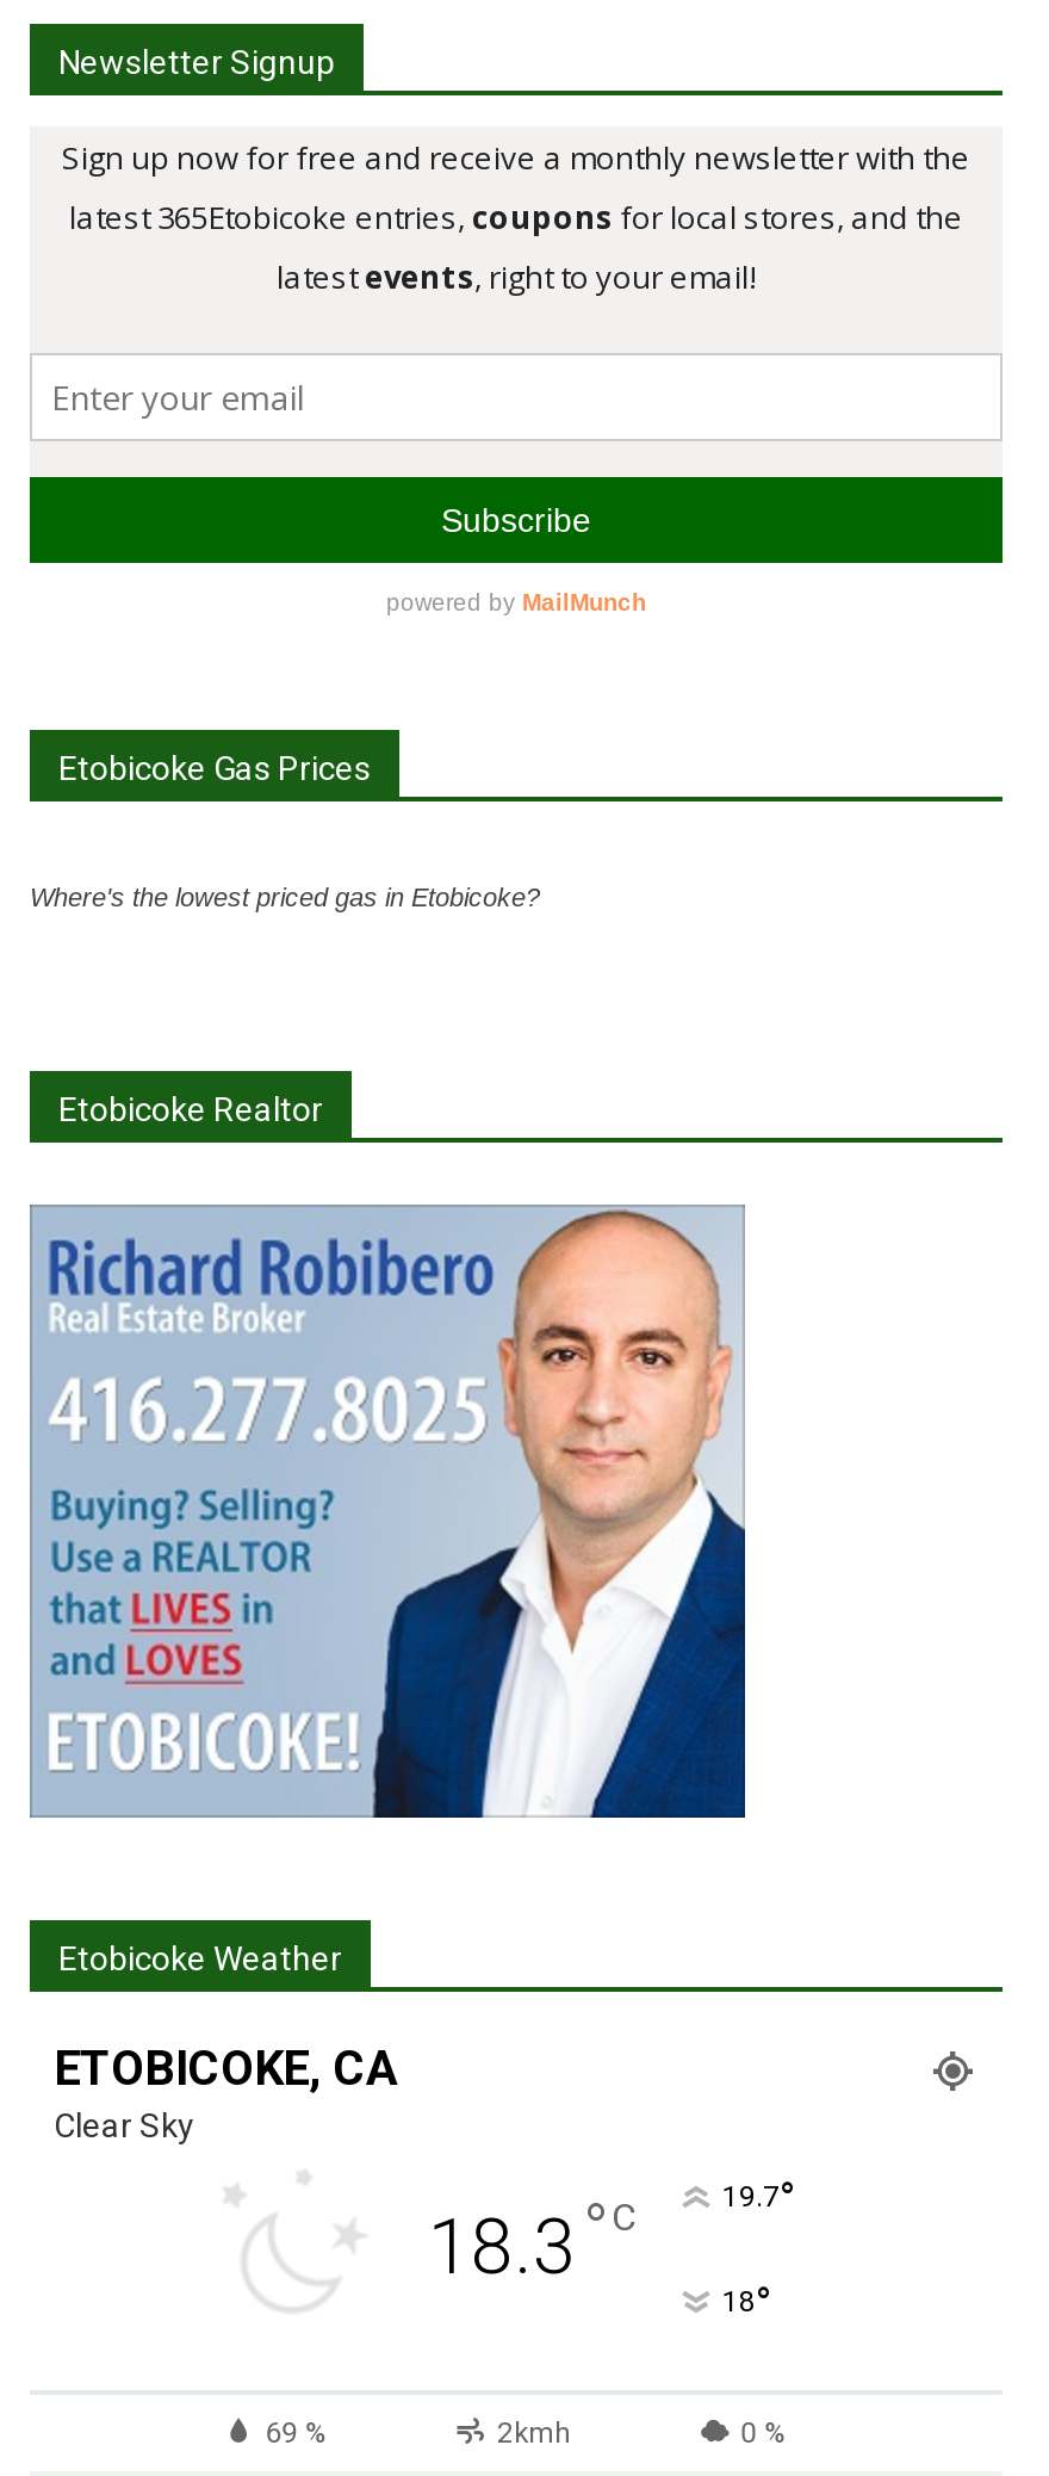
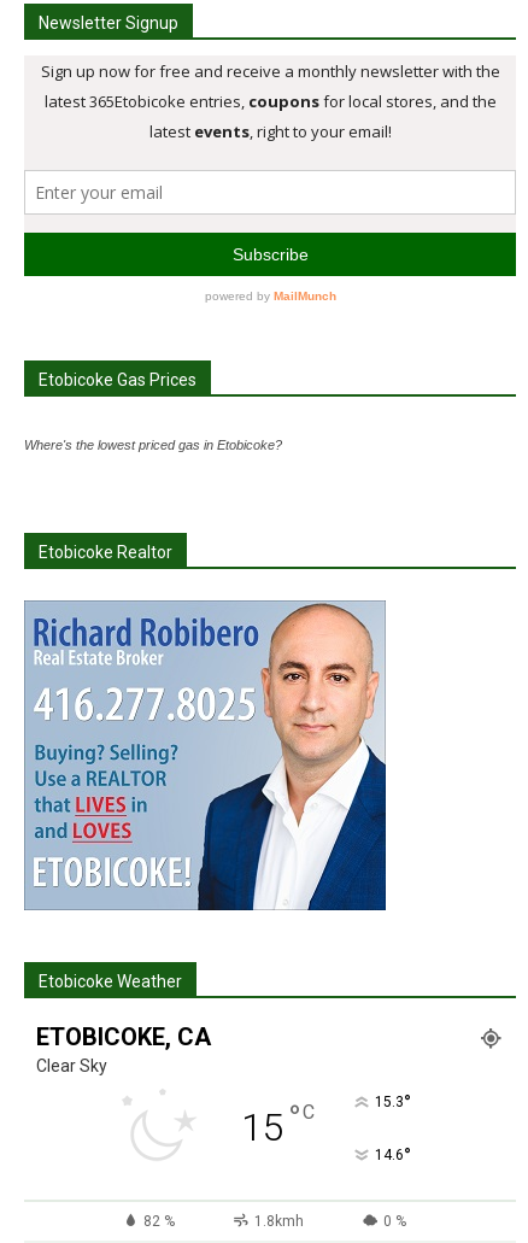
[428,2174,794,2294] 18.3 °C | 19.7° -> [241,1090,410,1151] 15 °C | 15.3°
[722,2279,770,2329] 18° -> [374,1144,410,1169] 14.6°
[265,2418,571,2451] 69 % | 2kmh -> [143,1213,304,1230] 82 % | 1.8kmh

